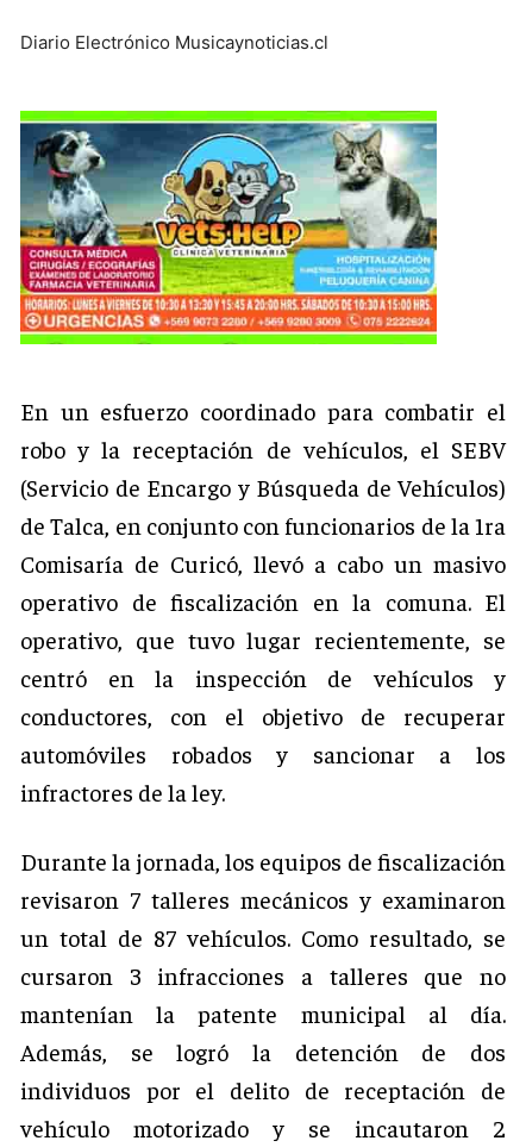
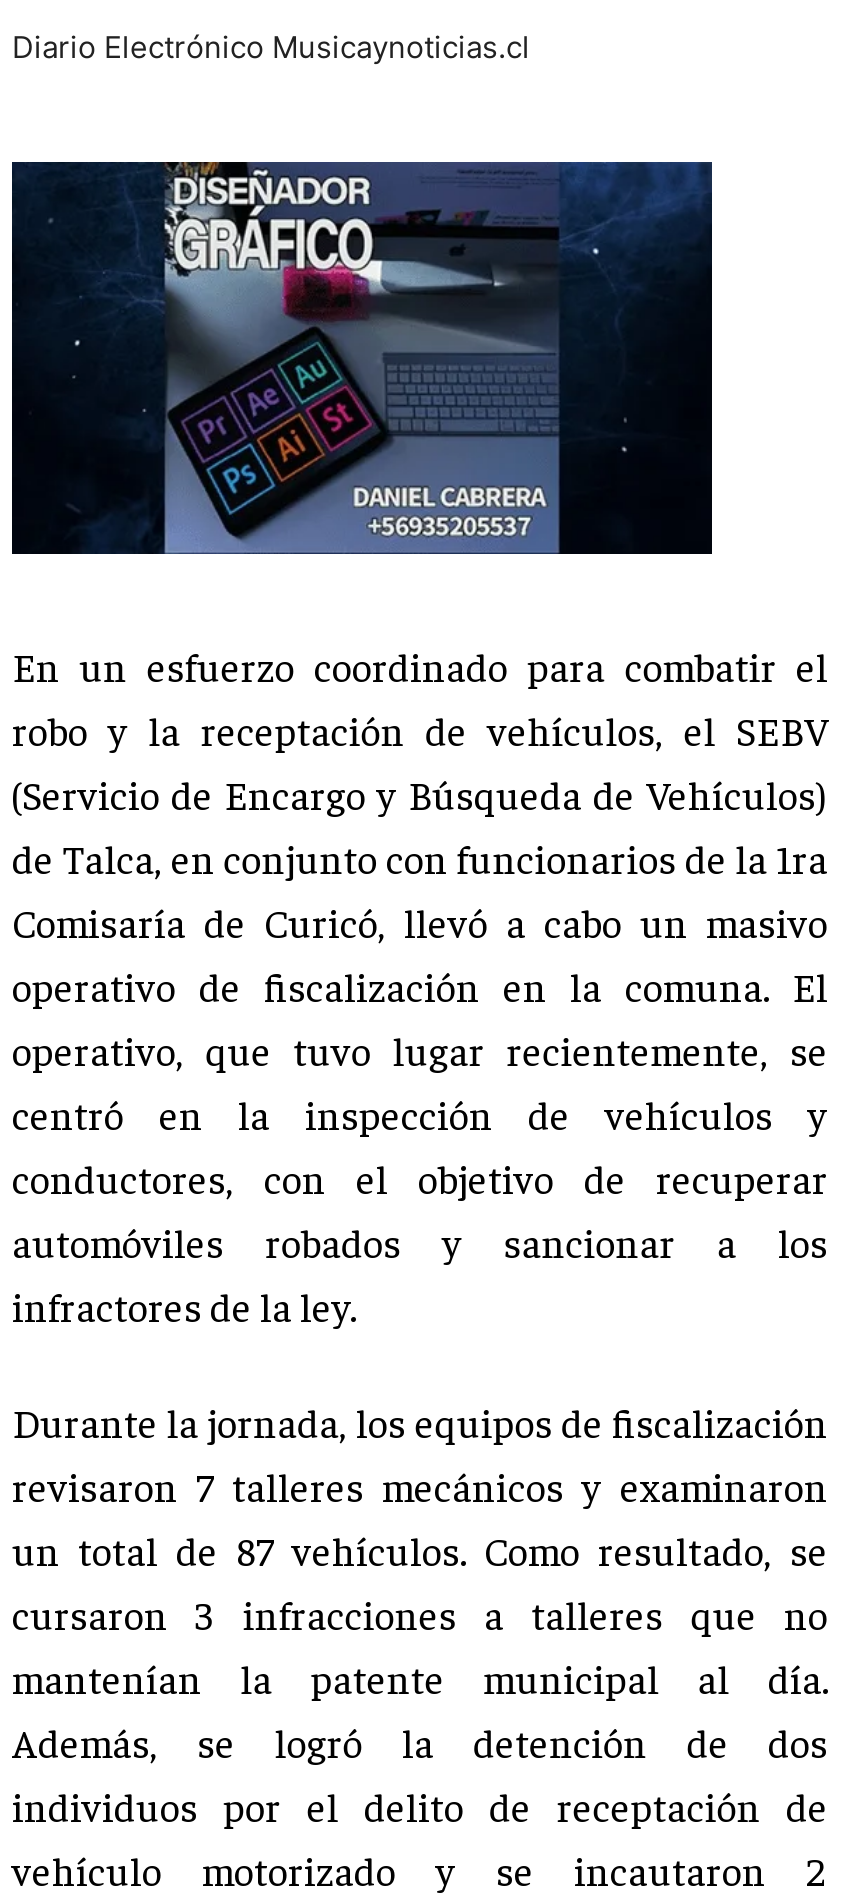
[19,110,438,345] [image] -> [10,160,714,556] [image]

